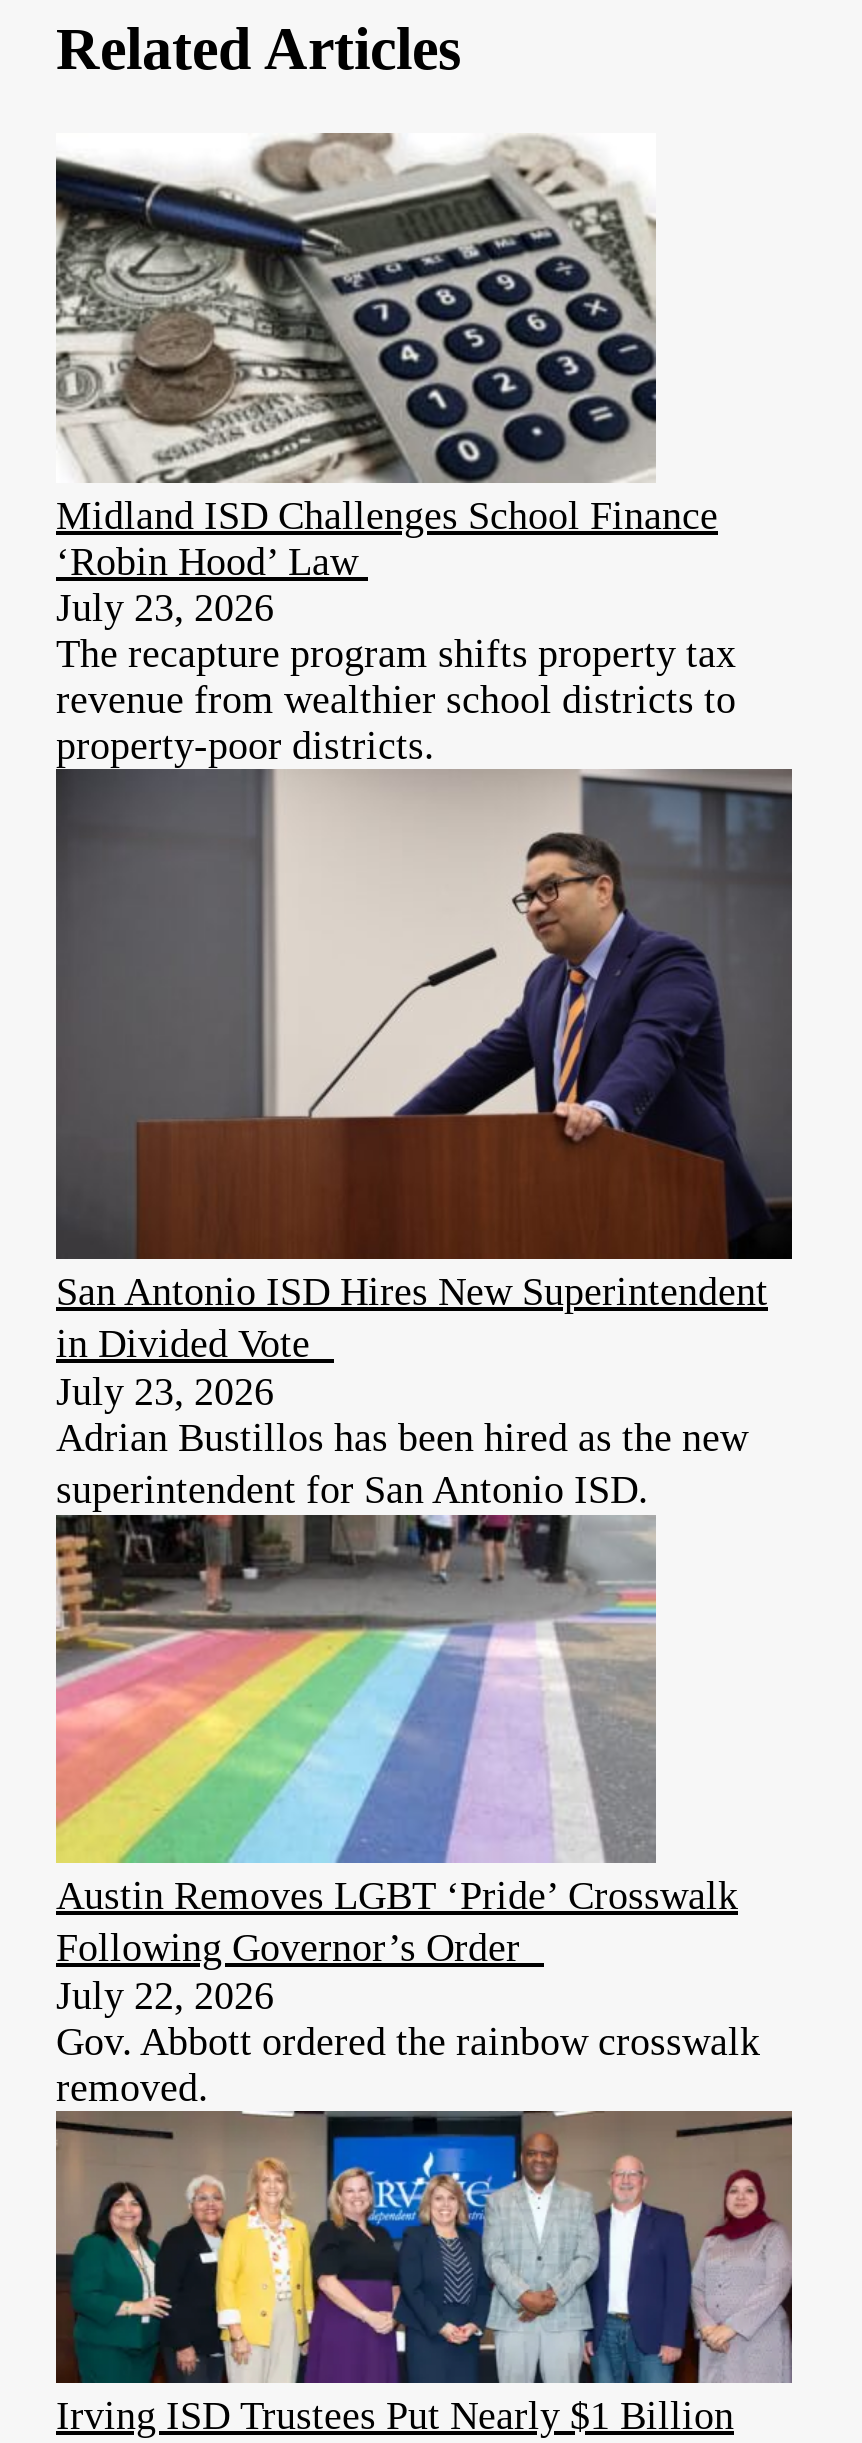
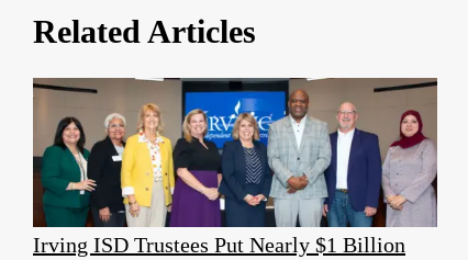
[54,133,736,767] [image] | Midland ISD Challenges School Finance | ‘Robin Hood’ Law | July 23, 2026 | The recapture program shifts property tax | revenue from wealthier school districts to | property-poor districts. -> none
[54,767,794,1511] [image] | San Antonio ISD Hires New Superintendent | in Divided Vote | July 23, 2026 | Adrian Bustillos has been hired as the new | superintendent for San Antonio ISD. -> none
[54,1527,760,2109] [image] | Austin Removes LGBT ‘Pride’ Crosswalk | Following Governor’s Order | July 22, 2026 | Gov. Abbott ordered the rainbow crosswalk | removed. -> none

